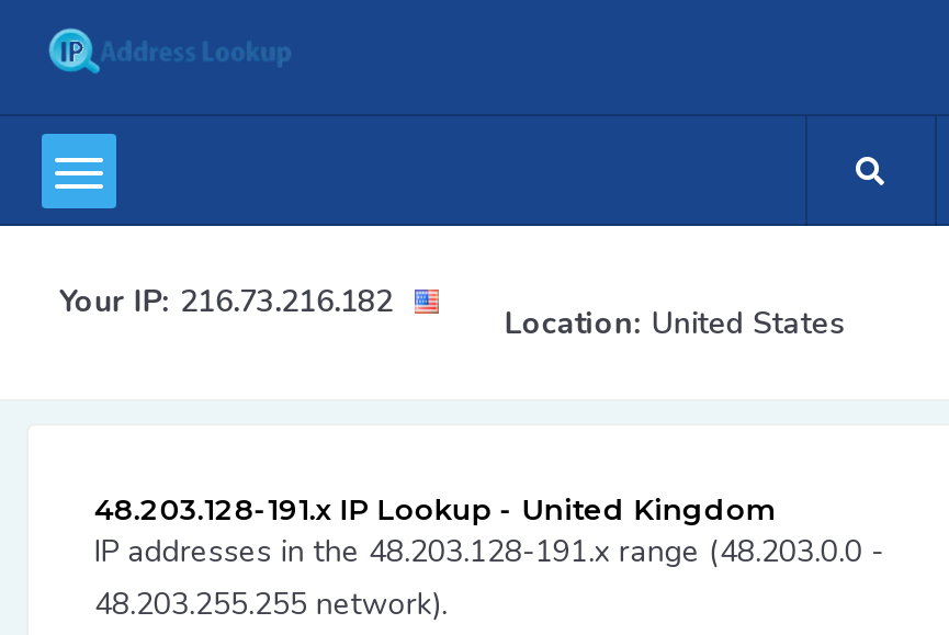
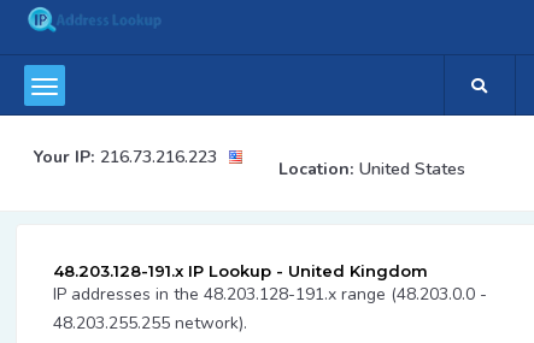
[59,281,393,322] Your IP: 216.73.216.182 -> [34,146,217,168] Your IP: 216.73.216.223

